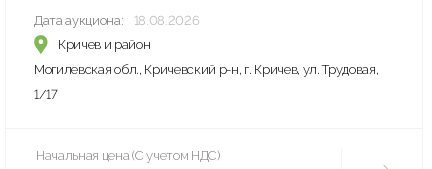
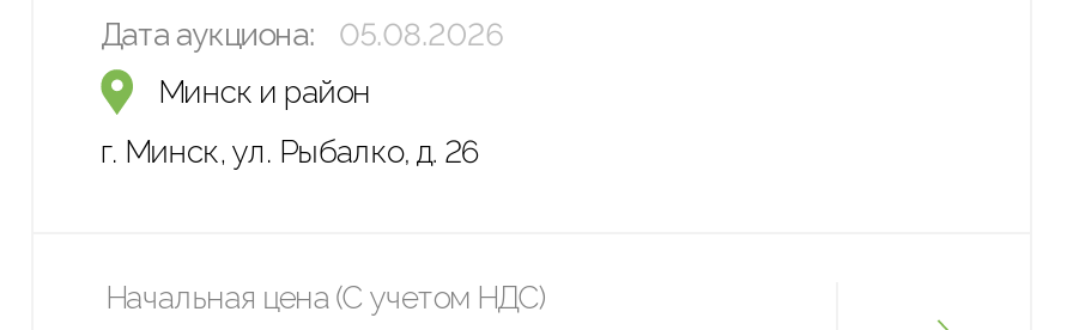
[34,13,378,102] 18.08.2026 | Кричев и район | Могилевская обл., Кричевский р-н, г. Кричев, ул. Трудовая, | 1/17 -> [101,17,504,170] 05.08.2026 | Минск и район | г. Минск, ул. Рыбалко, д. 26

